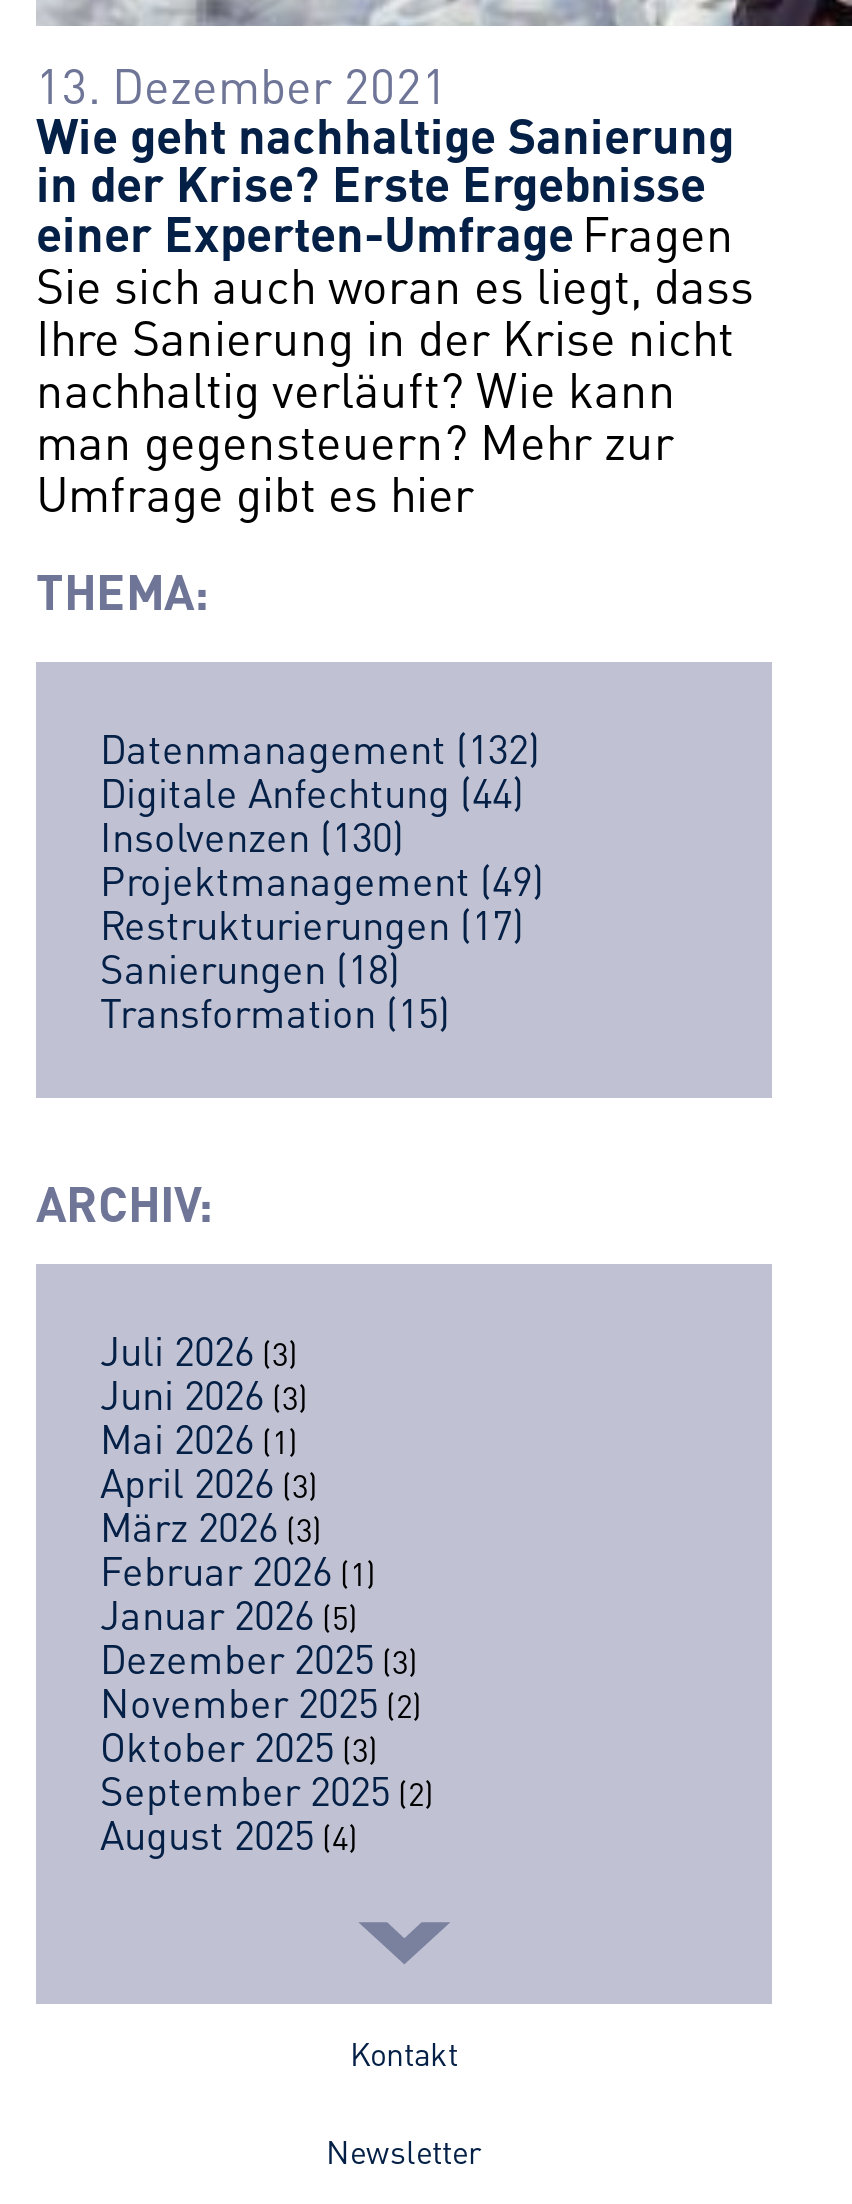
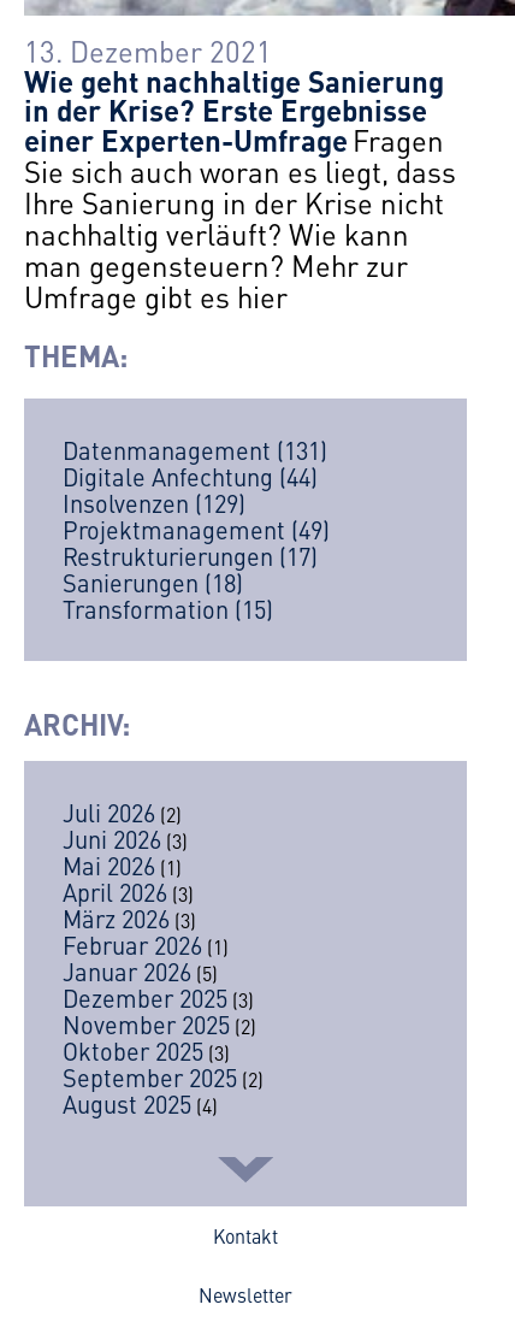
[100,720,540,774] Datenmanagement (132) -> [63,433,327,466] Datenmanagement (131)
[100,808,404,862] Insolvenzen (130) -> [63,486,245,519] Insolvenzen (129)
[100,1322,298,1376] Juli 2026 (3) -> [63,796,182,828] Juli 2026 (2)

